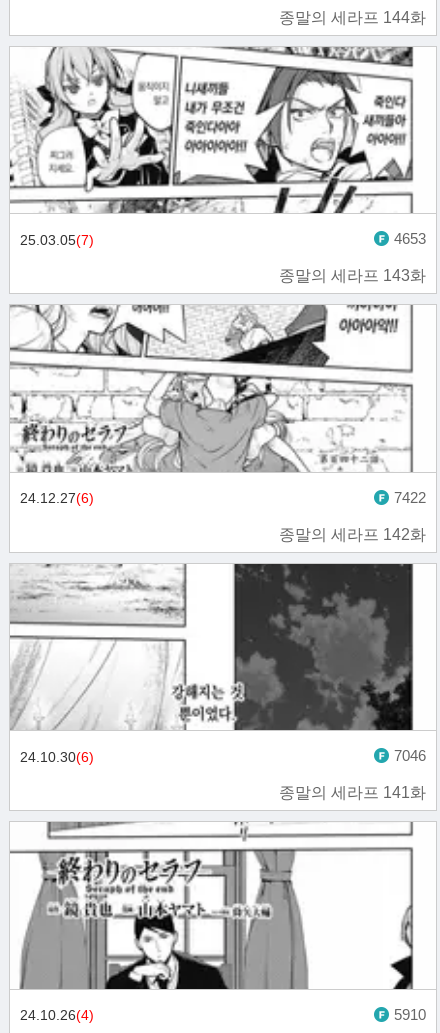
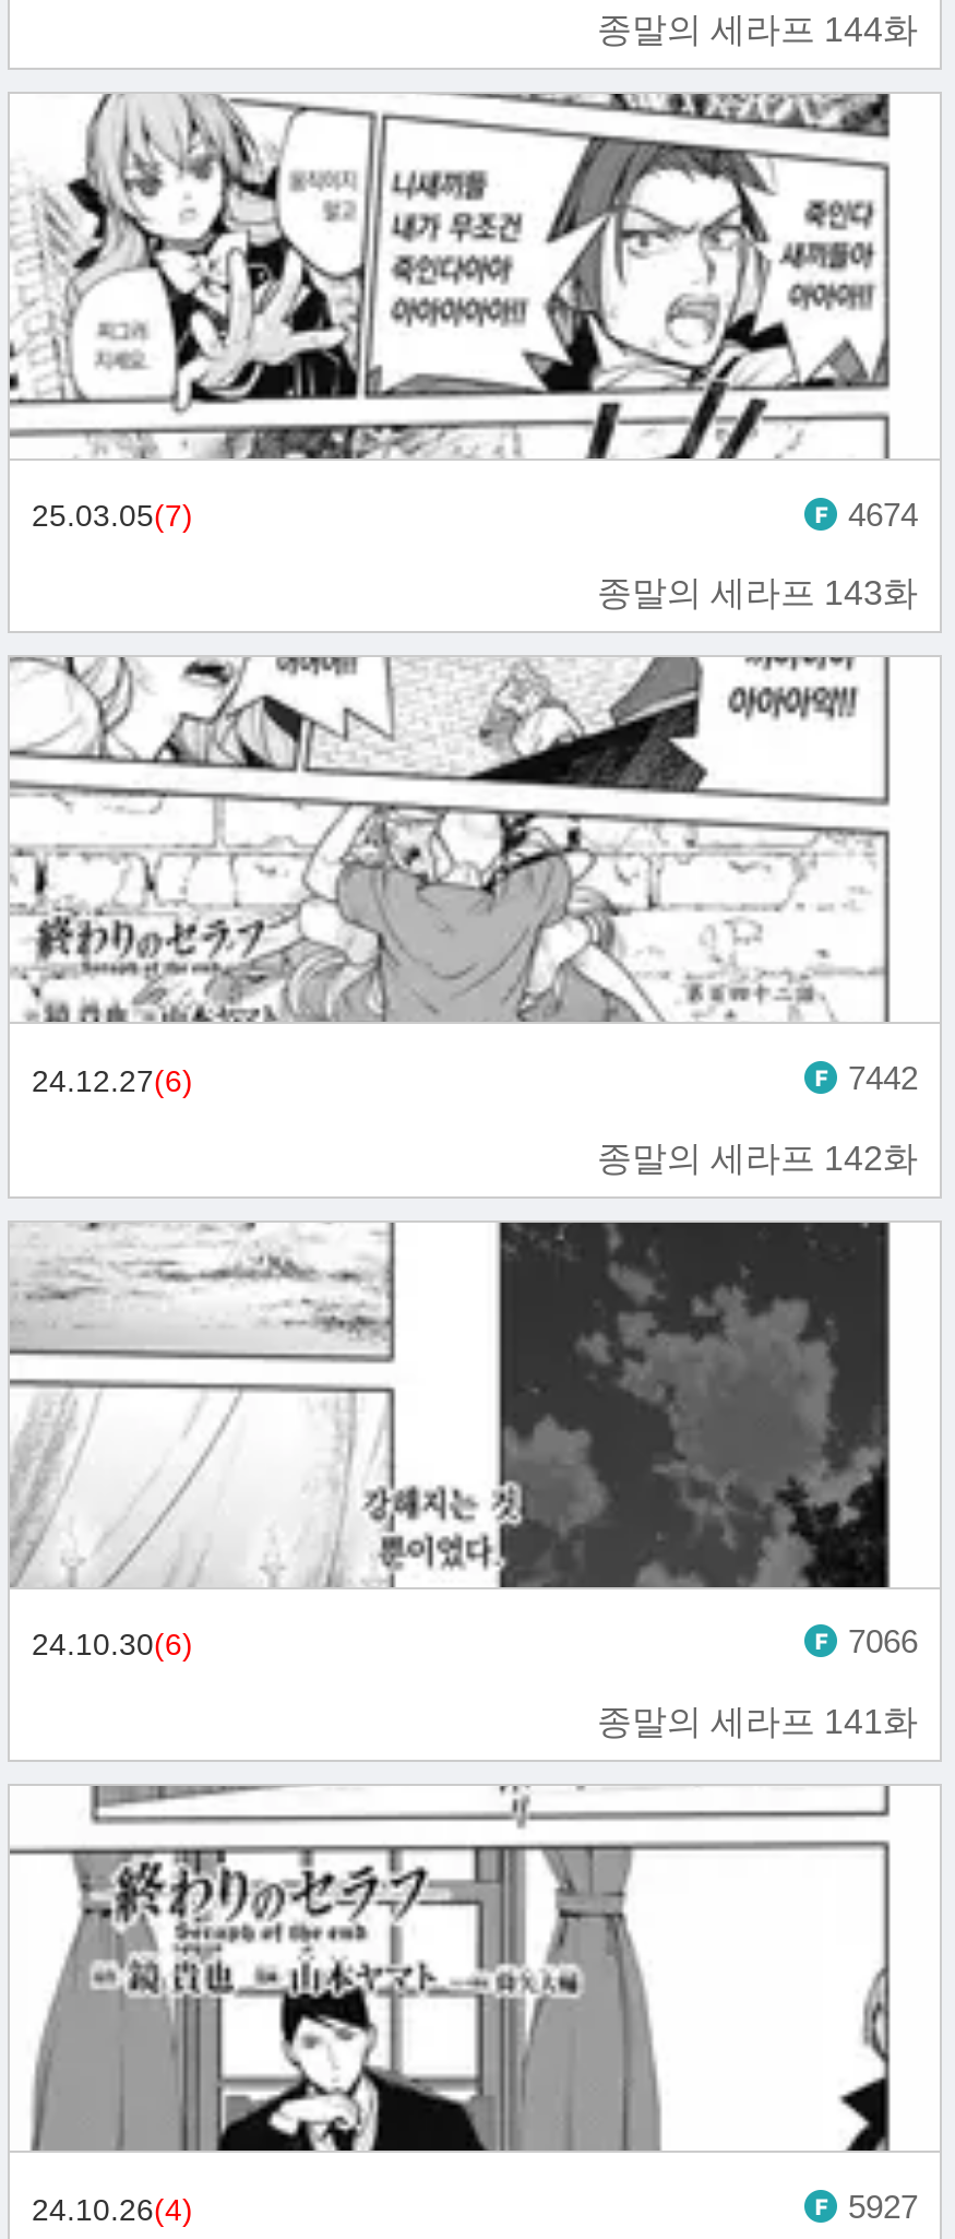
[394,230,426,247] 4653 -> [848,494,918,531] 4674
[394,489,426,506] 7422 -> [848,1058,918,1096] 7442
[394,747,426,764] 7046 -> [848,1623,918,1660] 7066
[394,1006,426,1023] 5910 -> [848,2187,918,2224] 5927

